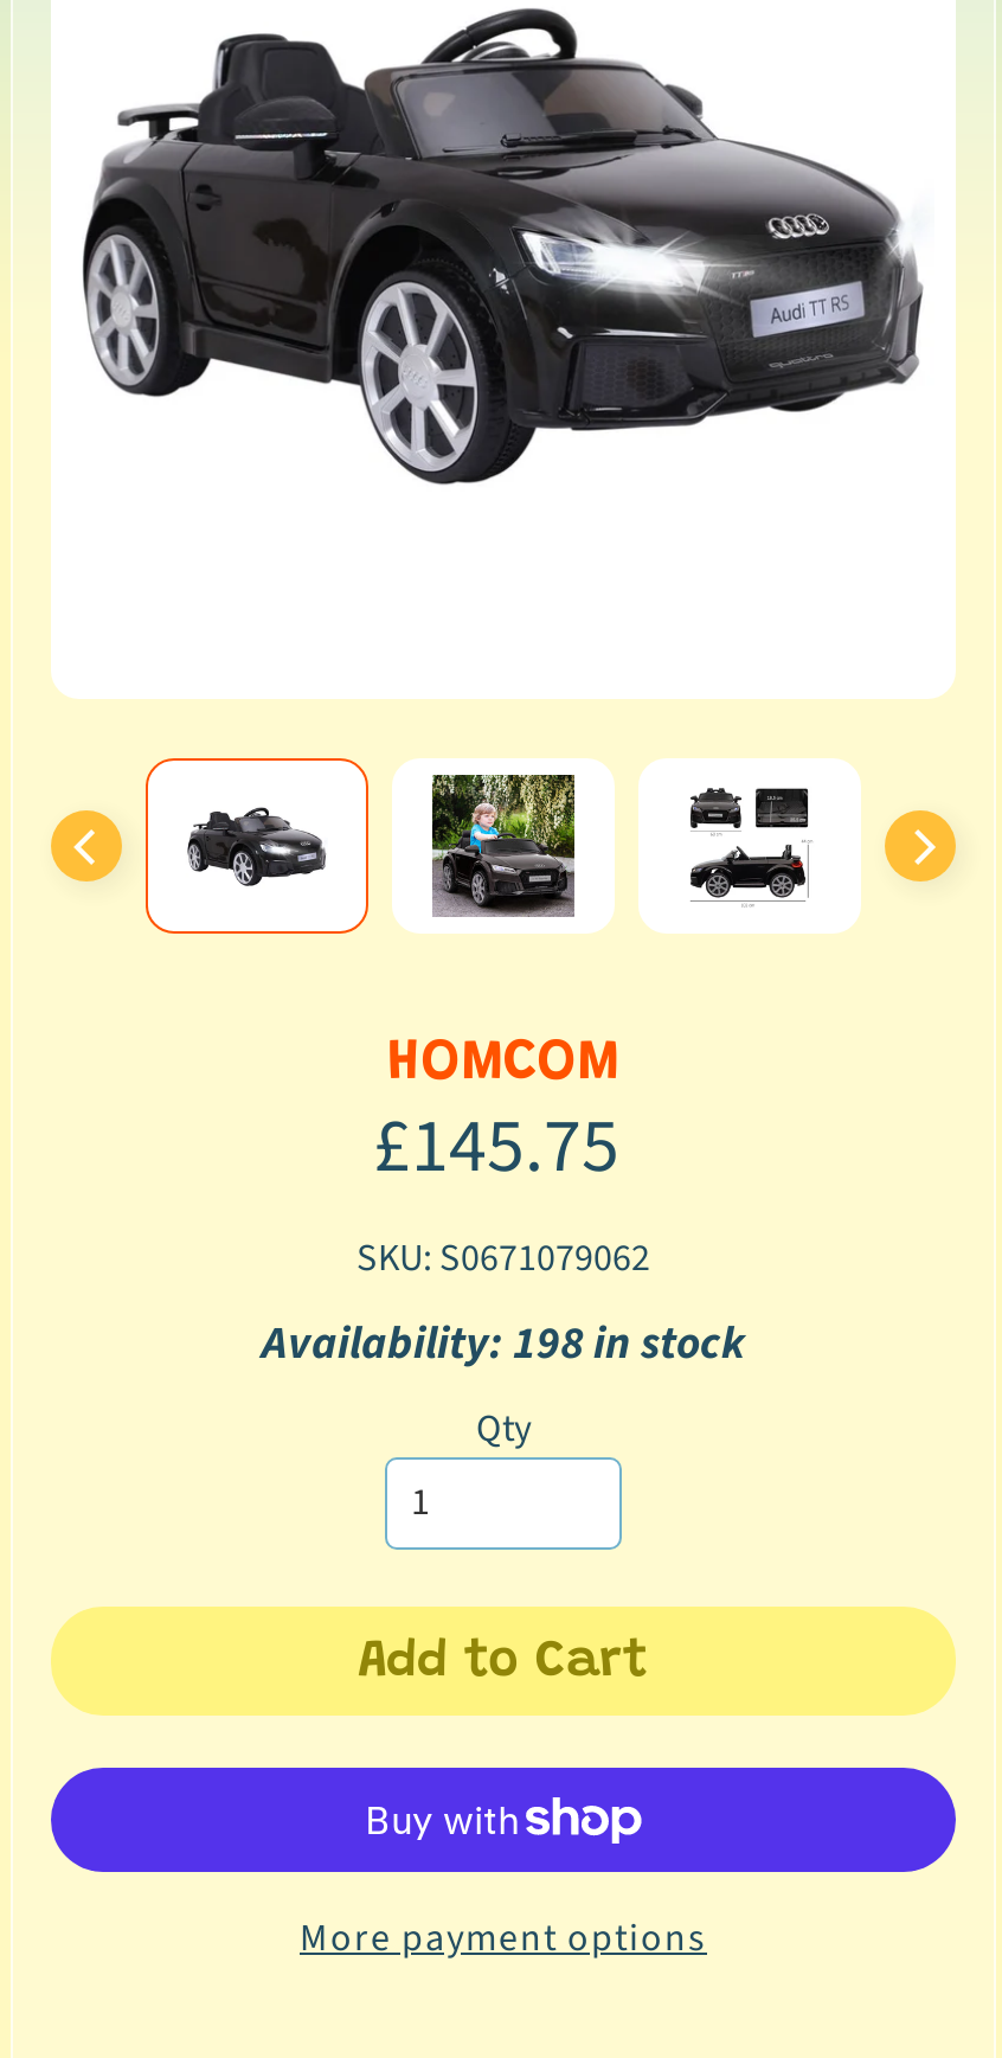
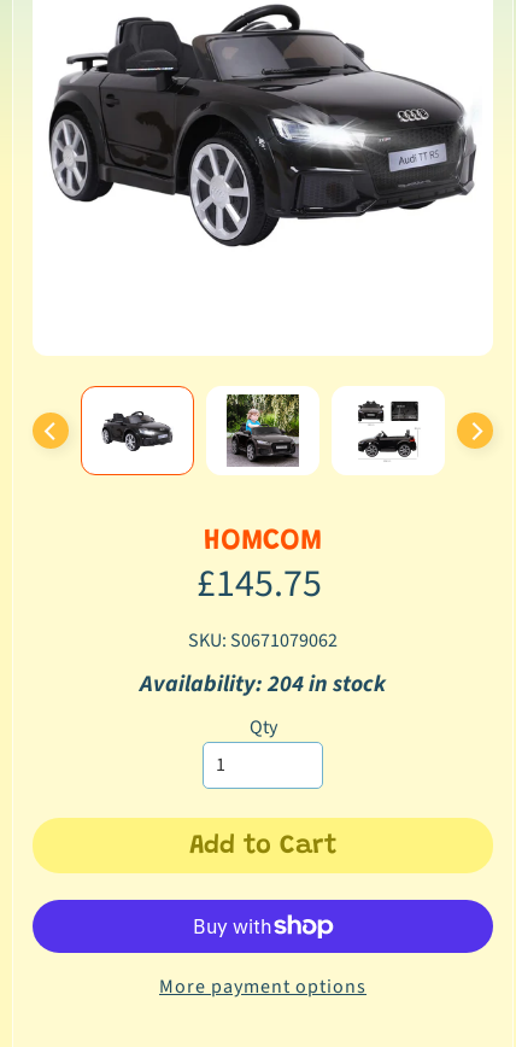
[262,1311,745,1377] Availability: 198 in stock -> [140,667,386,701] Availability: 204 in stock

